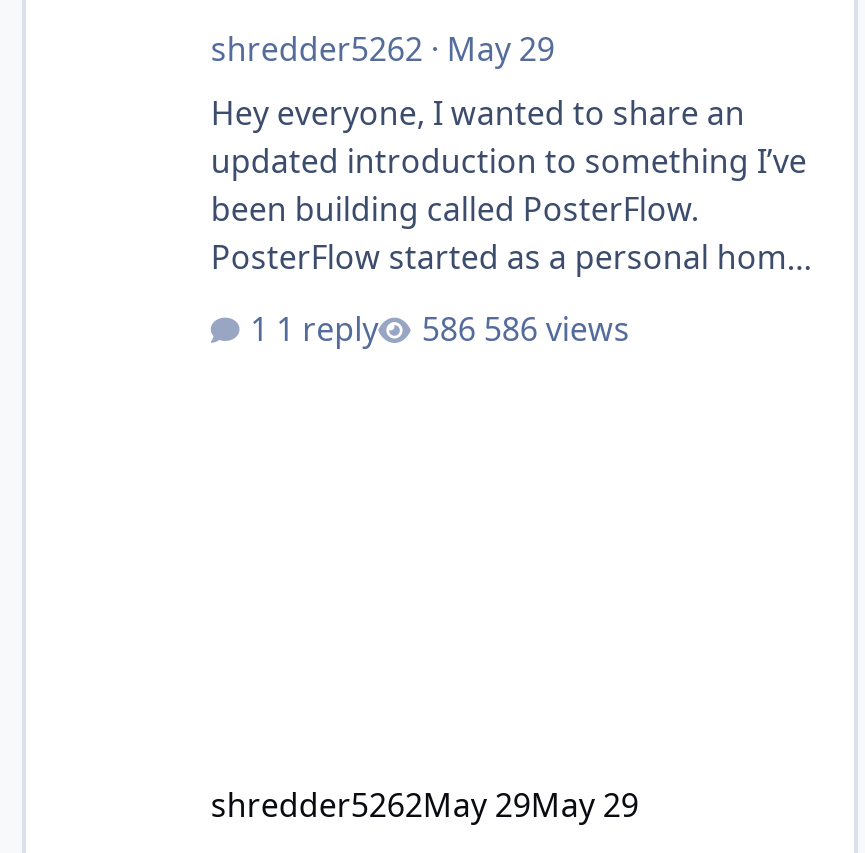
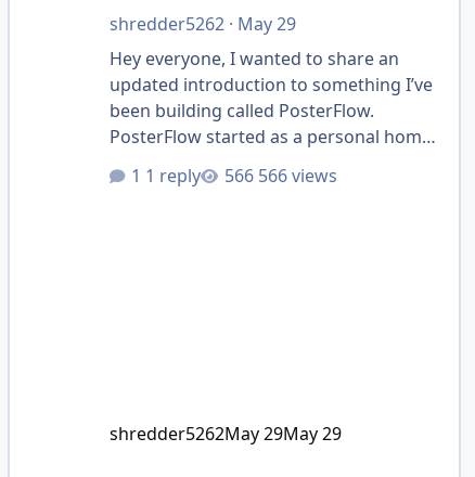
[484,308,630,352] 586 views -> [258,164,337,188] 566 views

